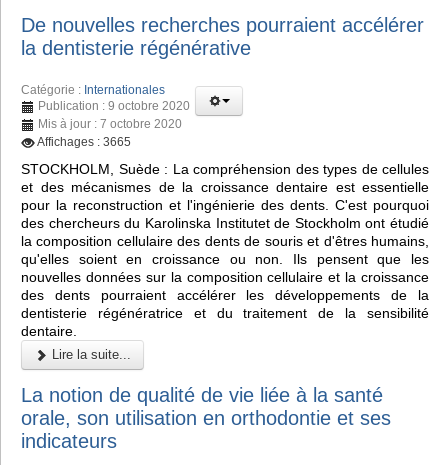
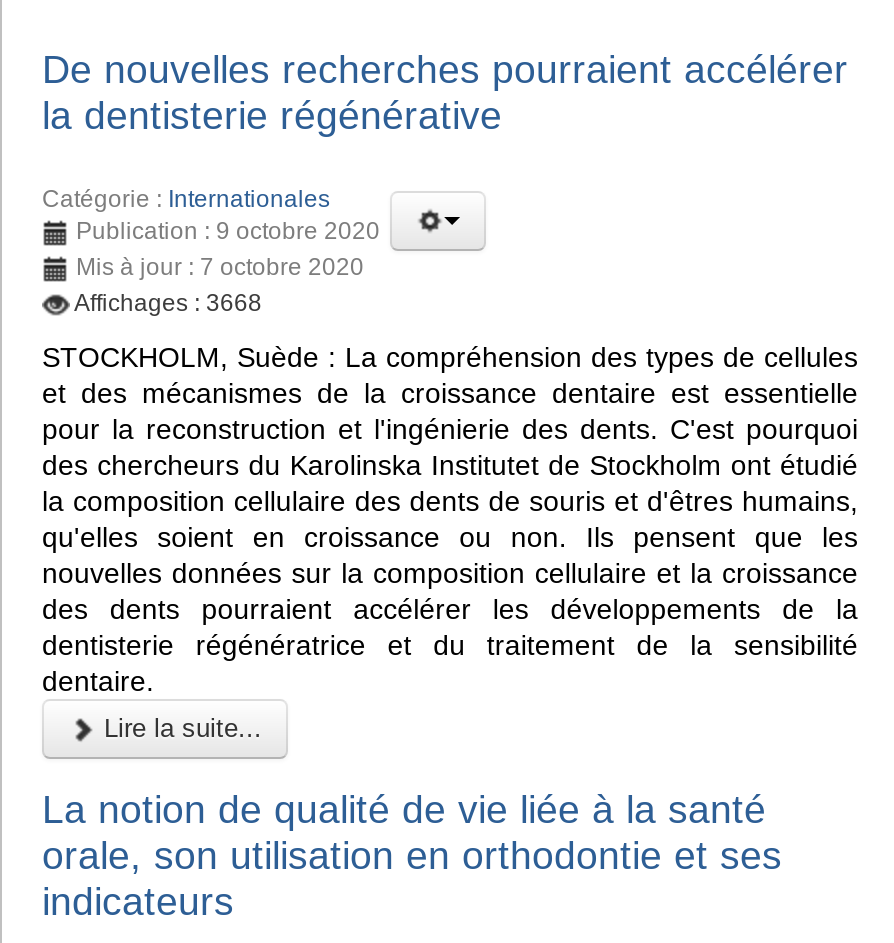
[37,135,131,149] Affichages : 3665 -> [74,288,262,316] Affichages : 3668

